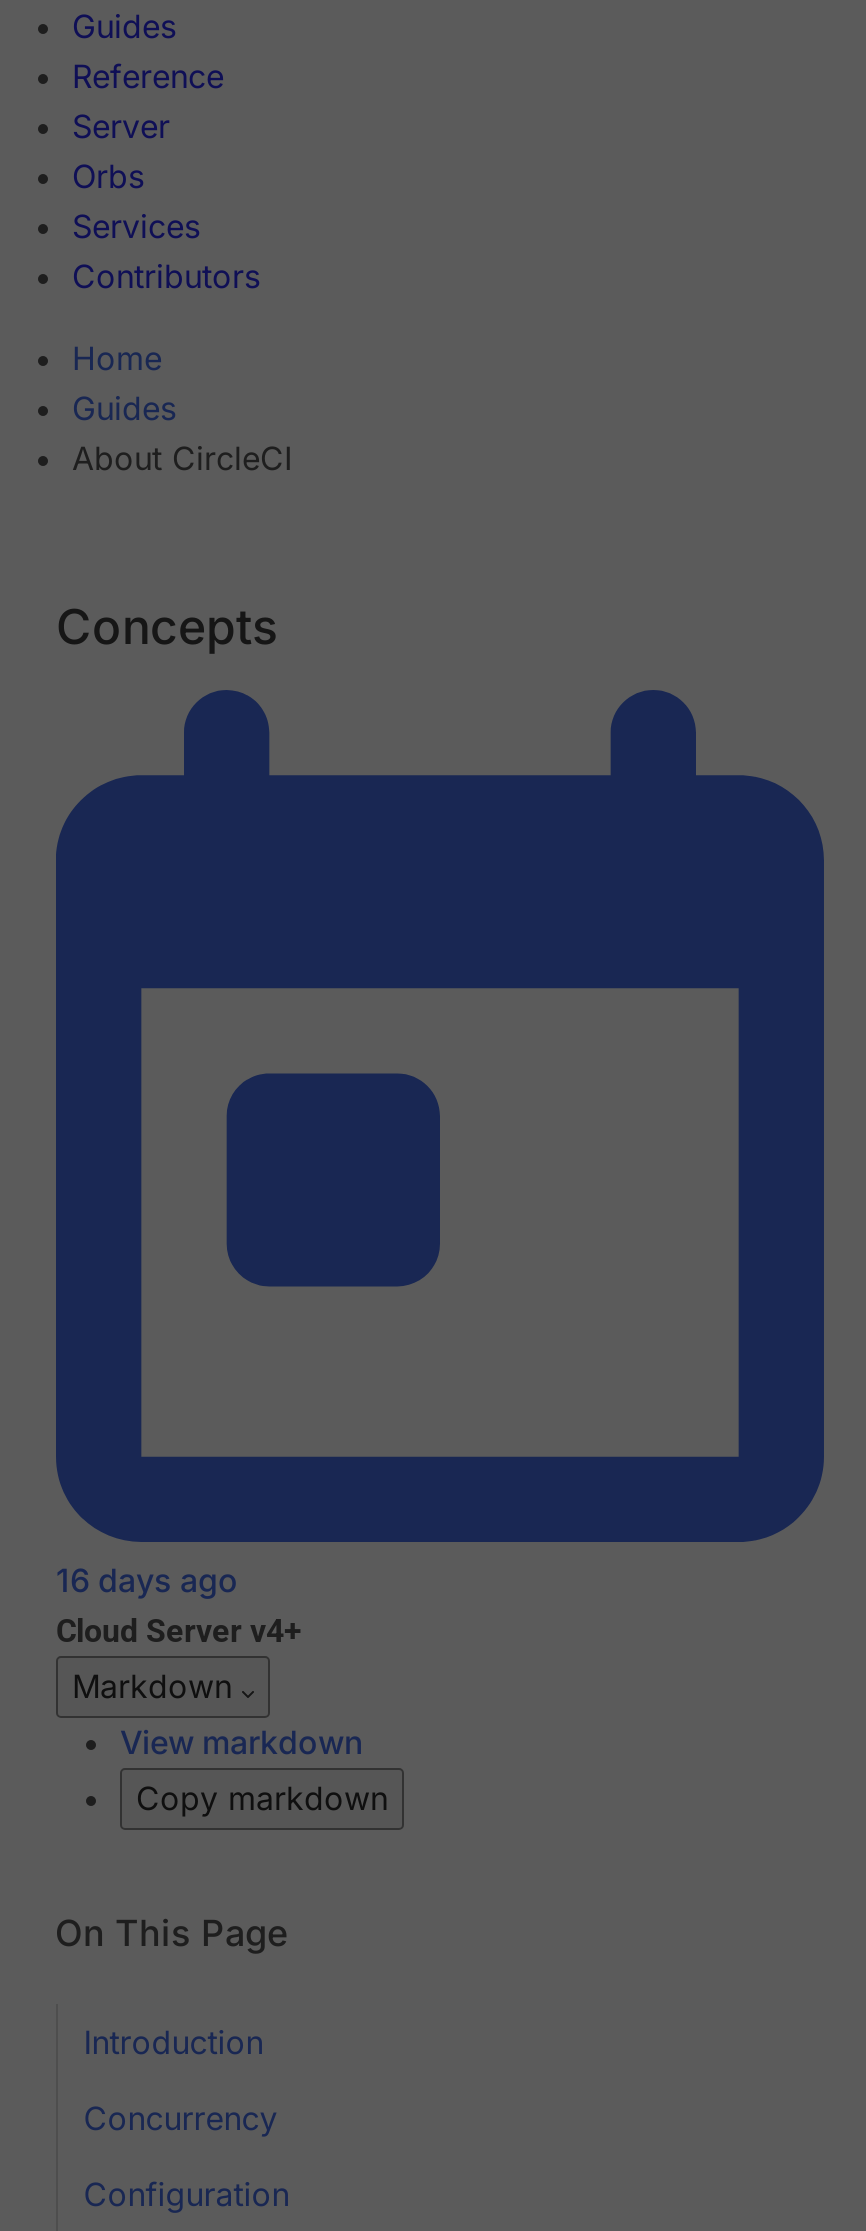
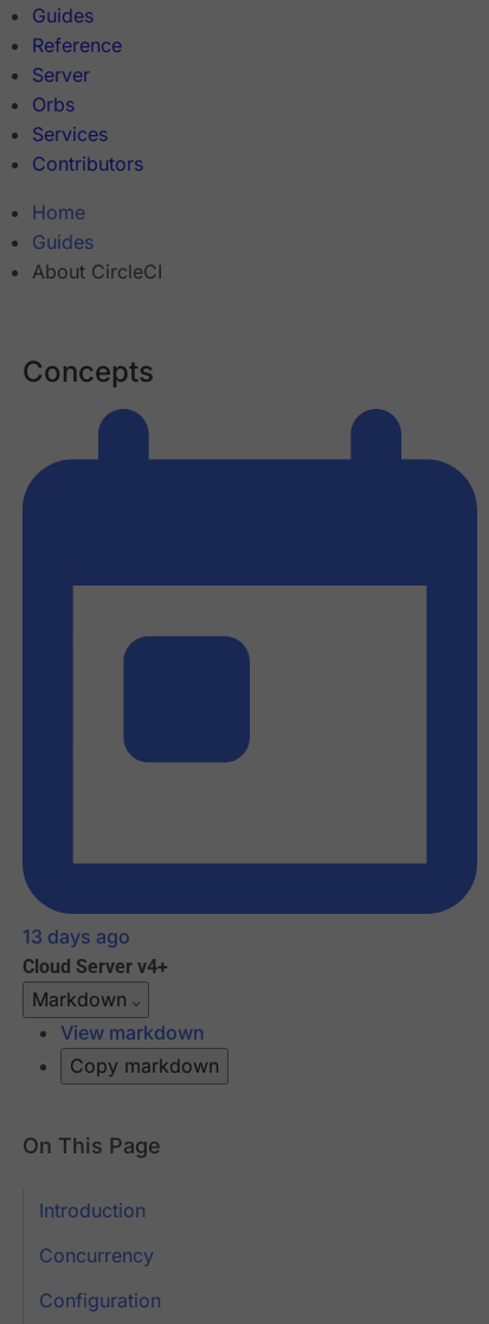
[56,1561,238,1601] 16 days ago -> [22,925,130,949] 13 days ago

